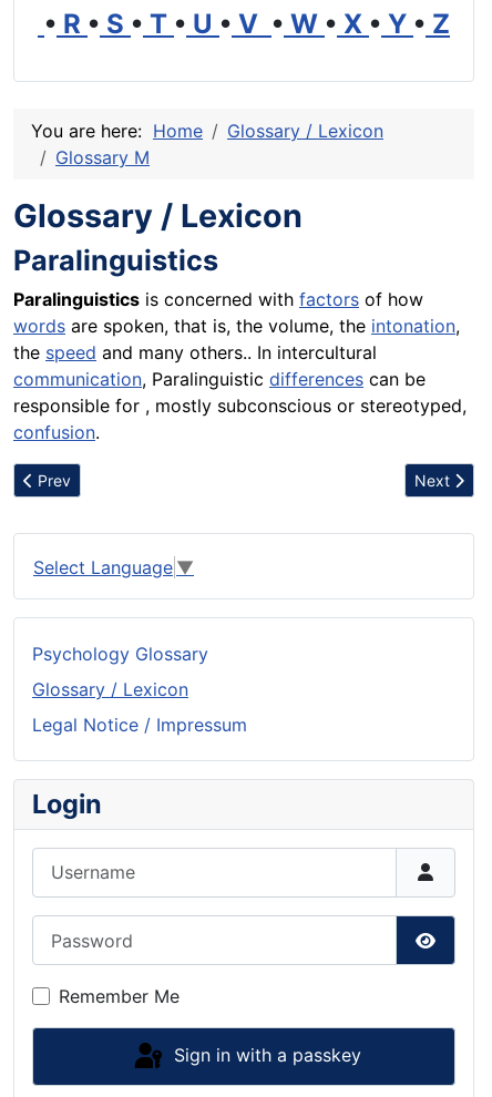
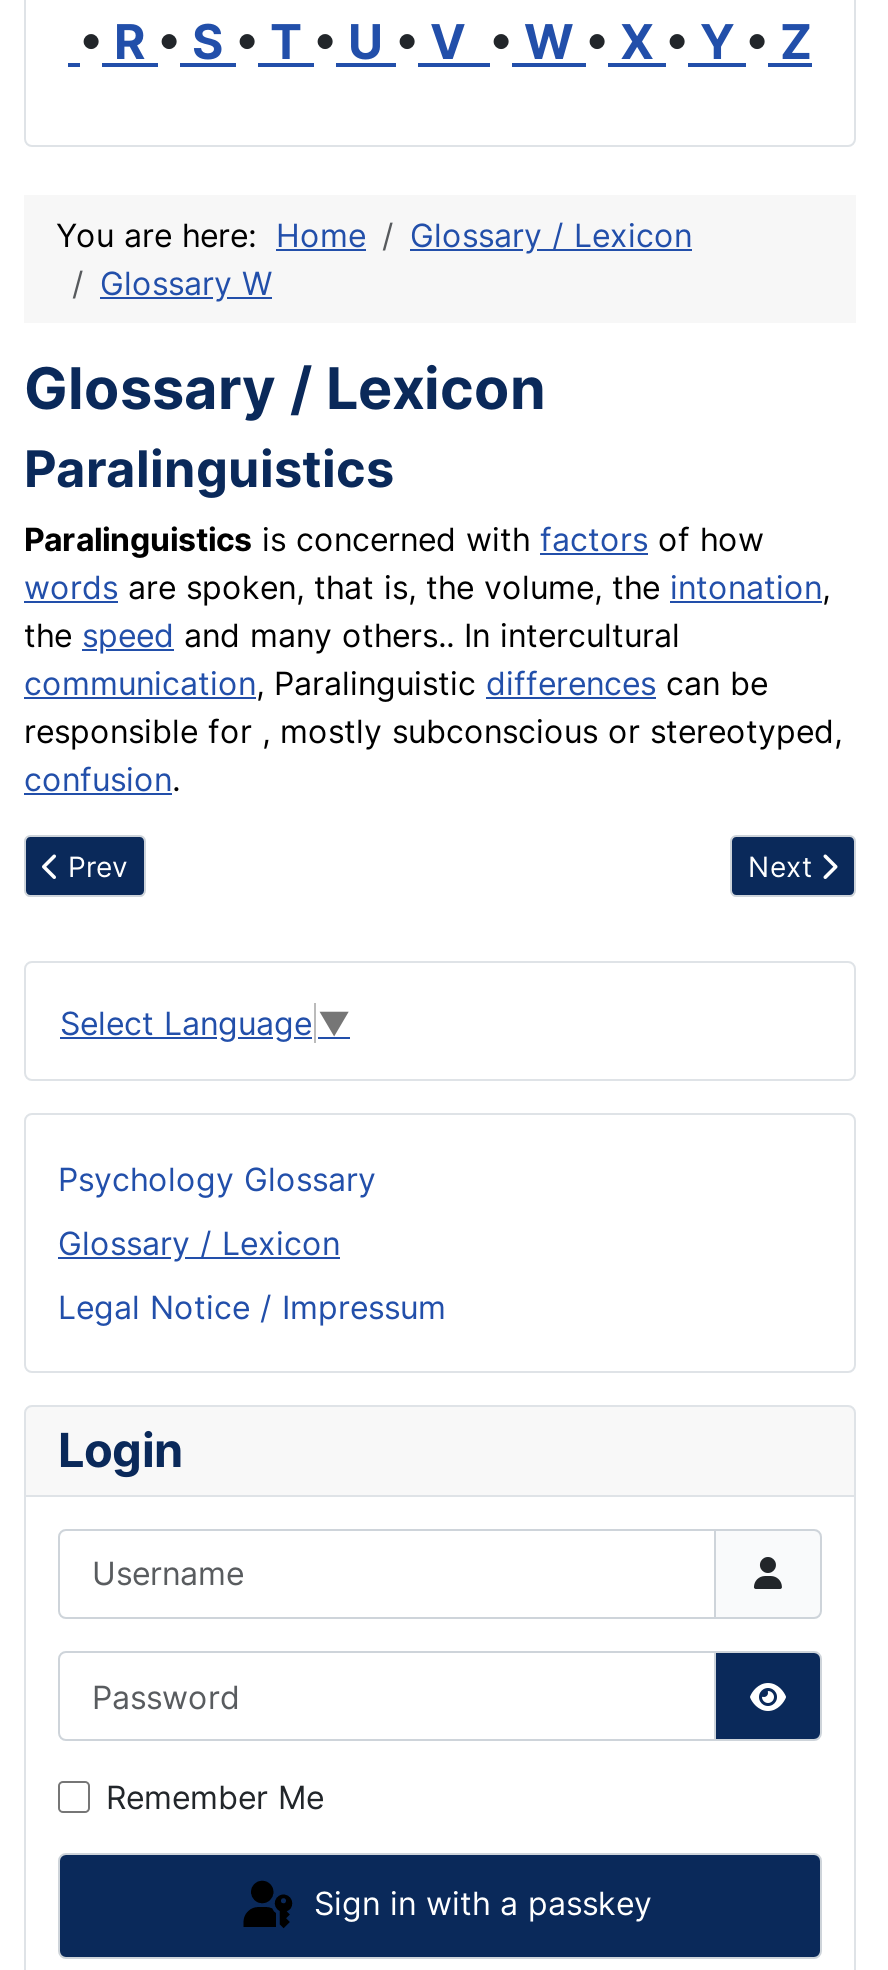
[55,146,150,169] Glossary M -> [100,263,272,303] Glossary W

